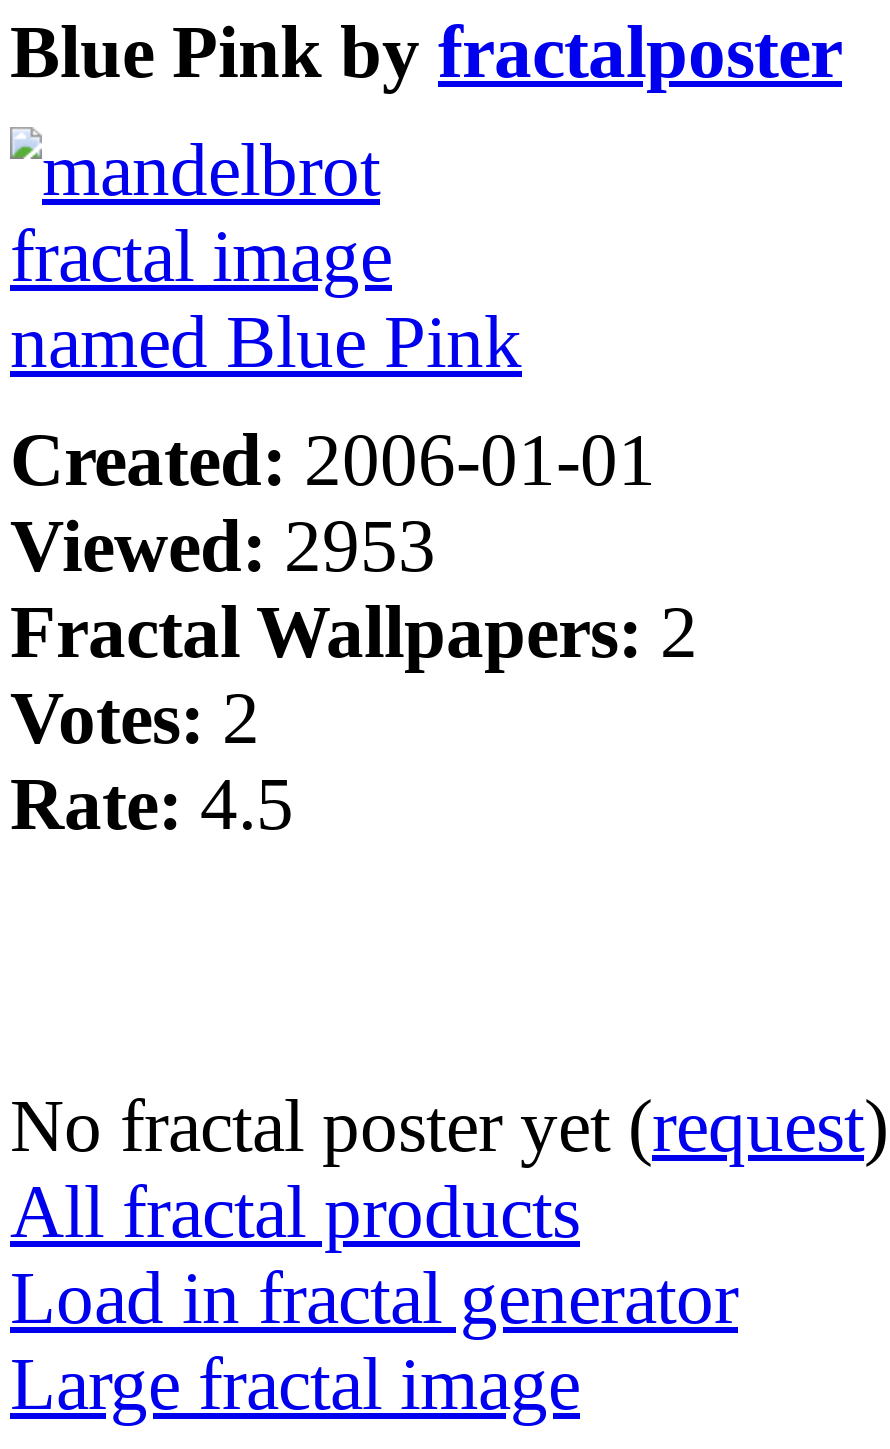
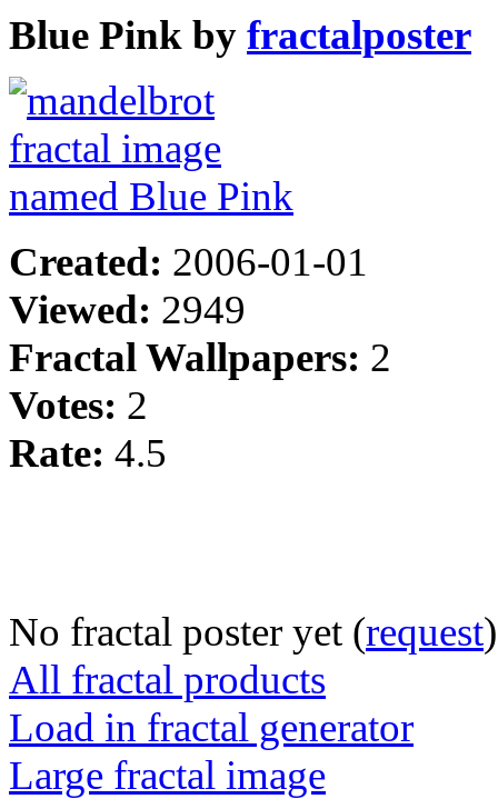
[10,505,436,587] Viewed: 2953 -> [9,287,246,332] Viewed: 2949

